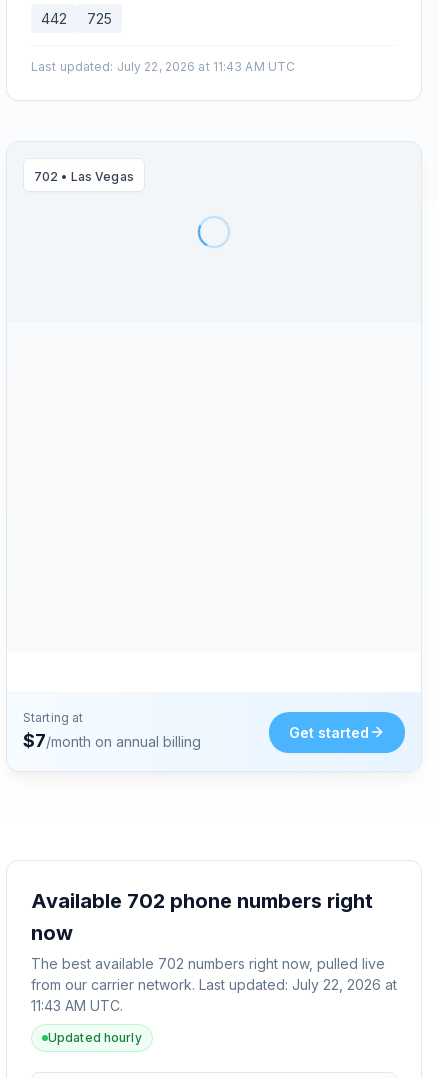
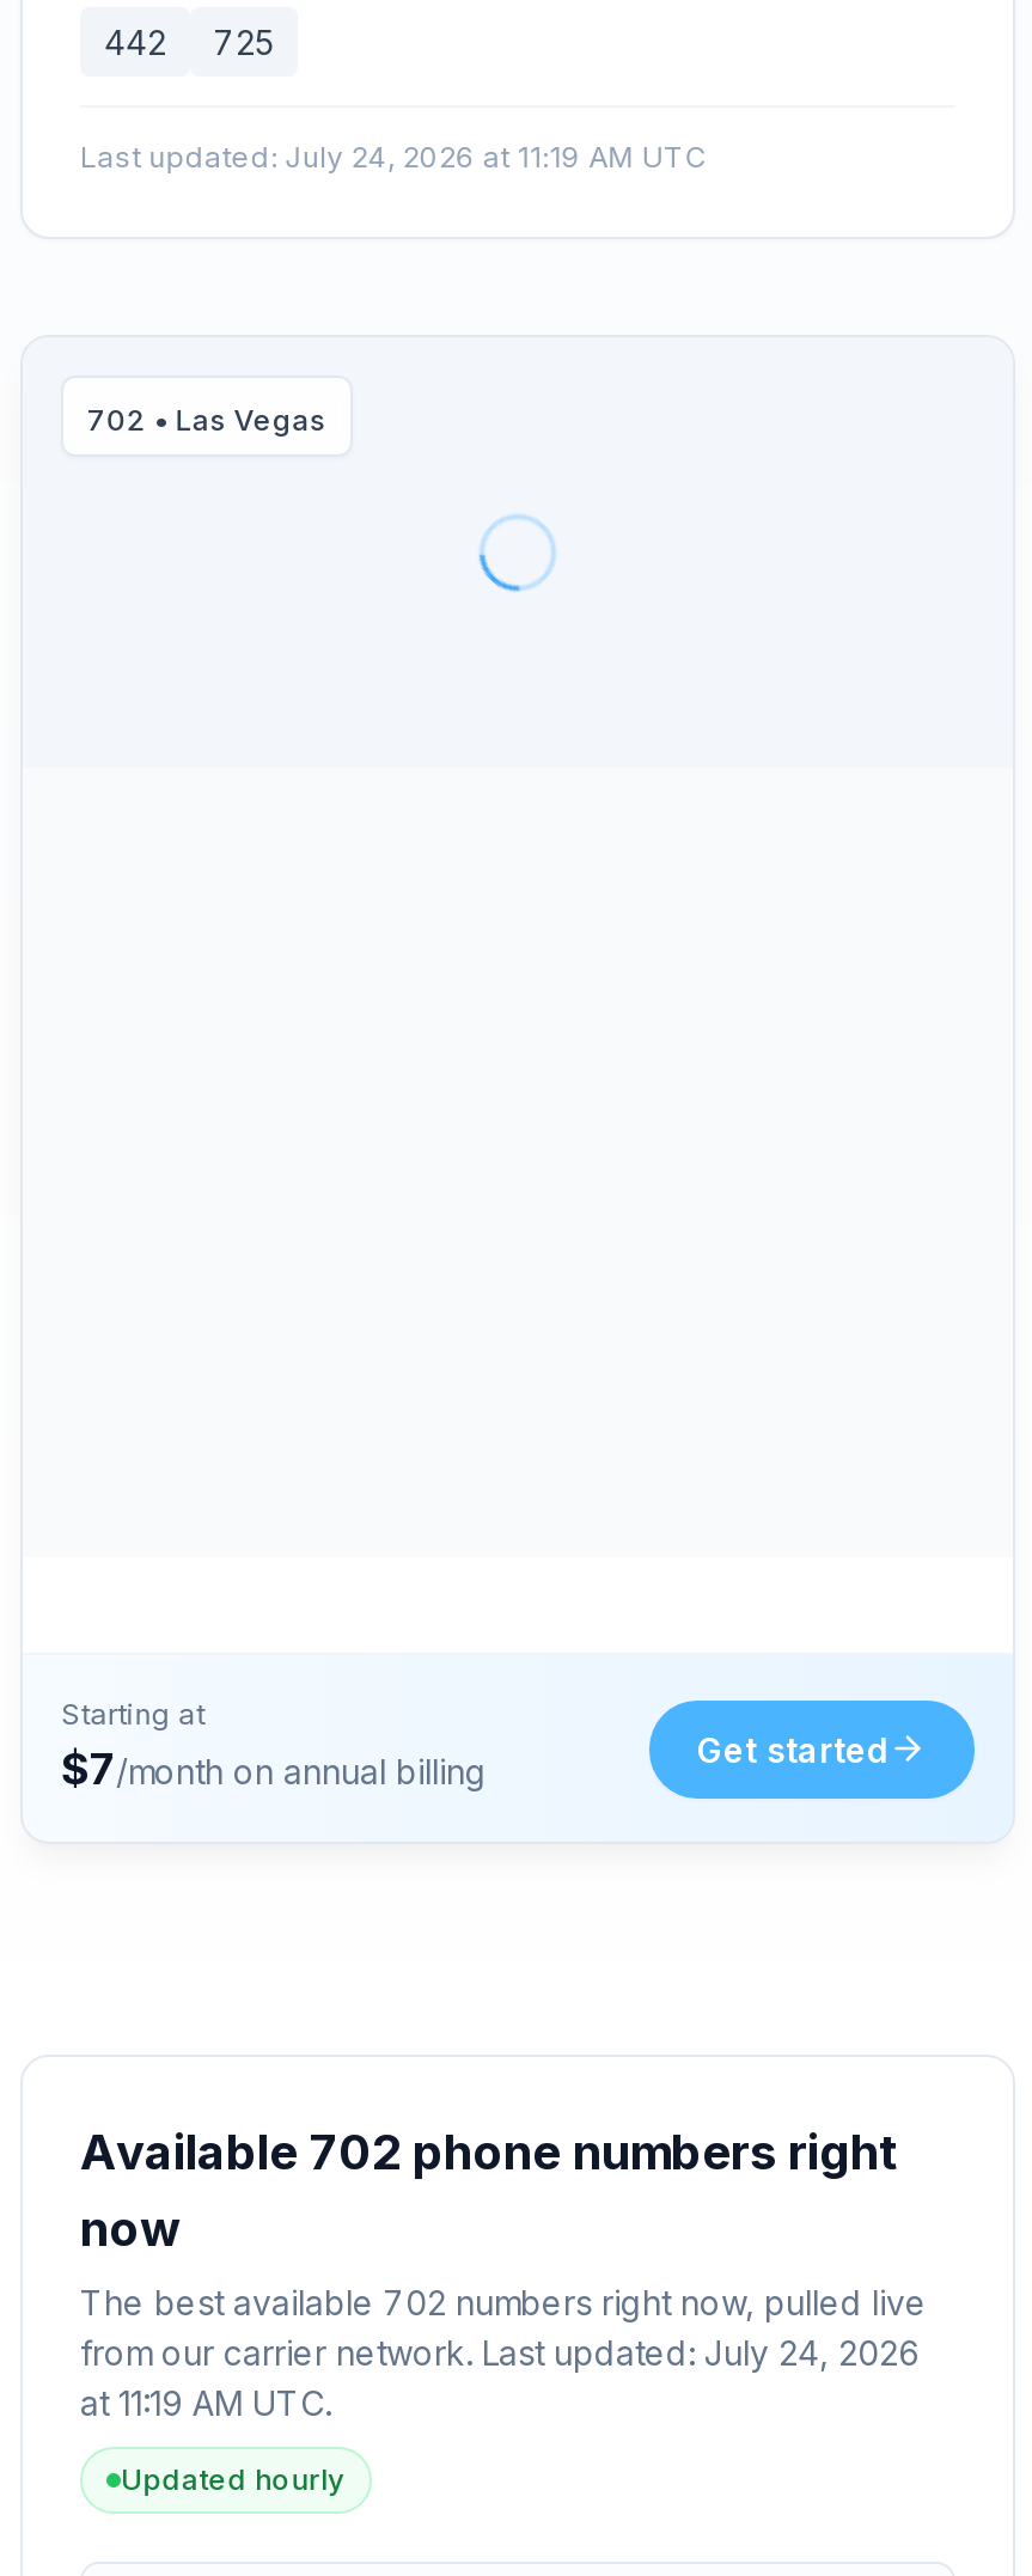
[31,59,295,74] Last updated: July 22, 2026 at 11:43 AM UTC -> [80,139,707,175] Last updated: July 24, 2026 at 11:19 AM UTC
[31,976,397,1014] from our carrier network. Last updated: July 22, 2026 at | 11:43 AM UTC. -> [80,2332,920,2423] from our carrier network. Last updated: July 24, 2026 | at 11:19 AM UTC.

